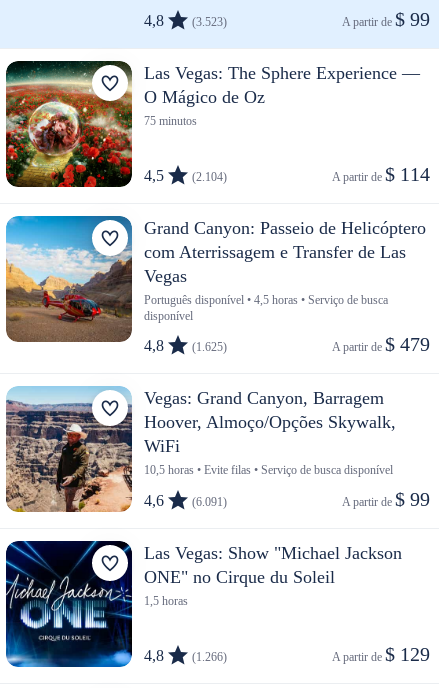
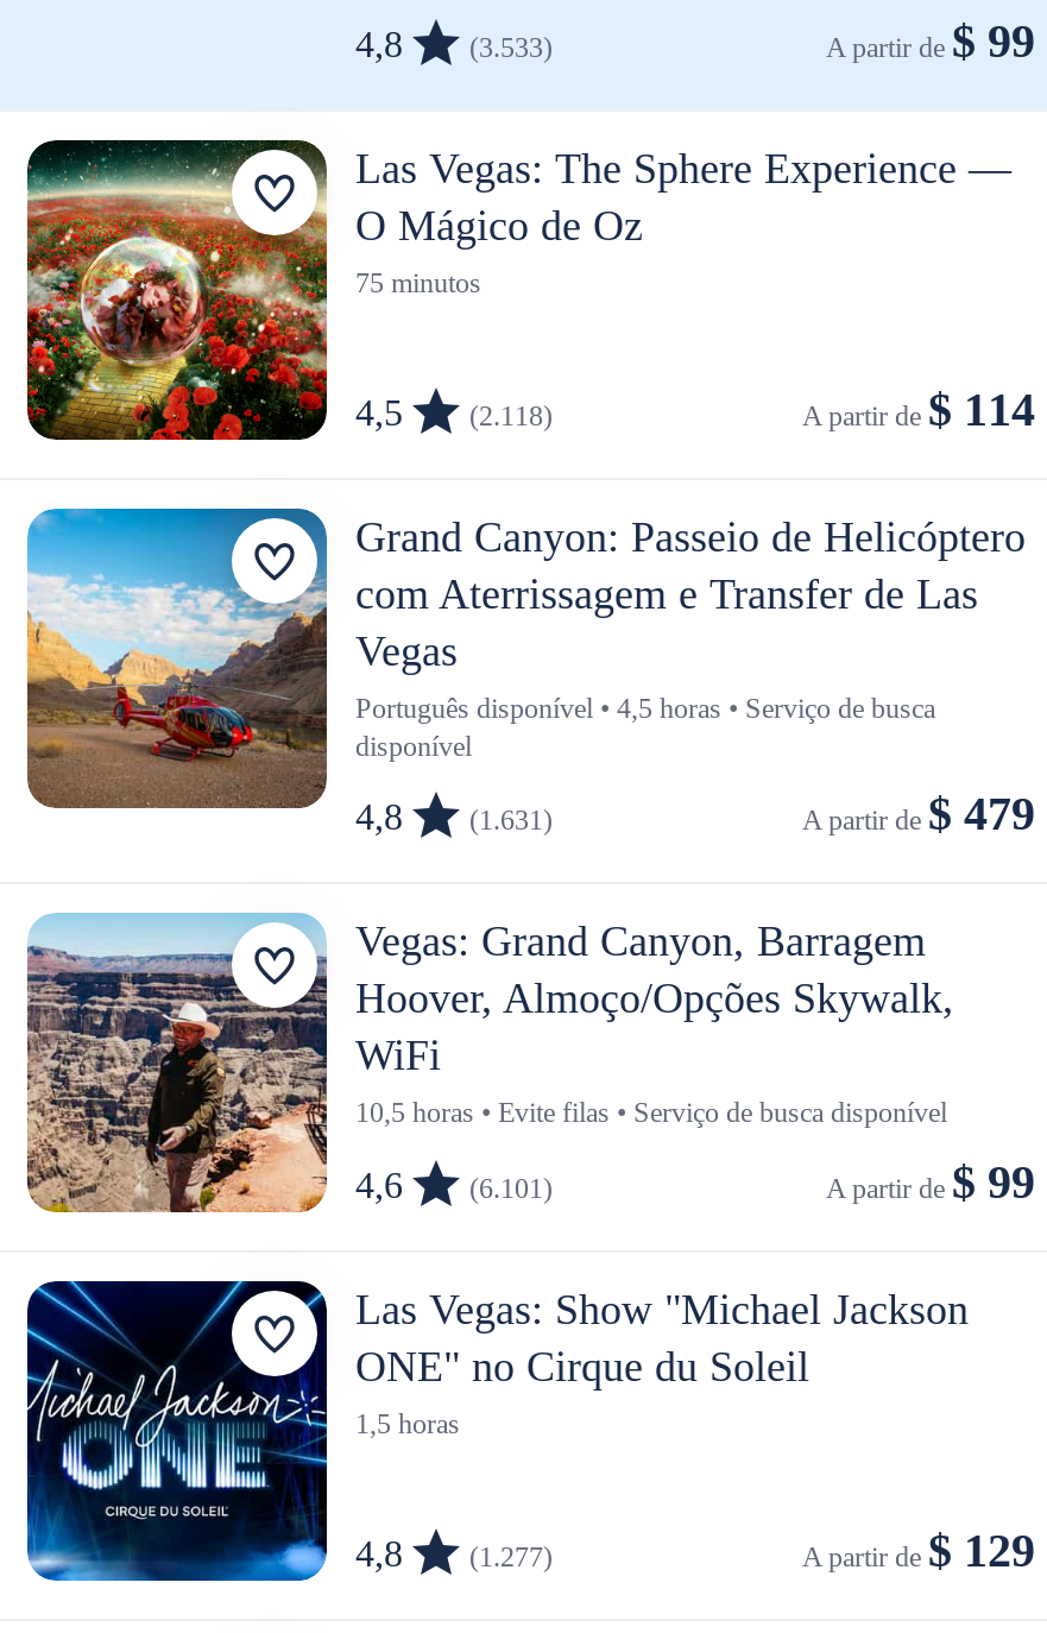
[144,12,227,29] 4,8 (3.523) -> [355,24,553,64] 4,8 (3.533)
[144,167,227,184] 4,5 (2.104) -> [355,392,553,433] 4,5 (2.118)
[144,337,227,354] 4,8 (1.625) -> [355,796,553,837] 4,8 (1.631)
[144,492,227,509] 4,6 (6.091) -> [355,1165,553,1205] 4,6 (6.101)
[144,647,227,664] 4,8 (1.266) -> [355,1533,553,1574] 4,8 (1.277)

